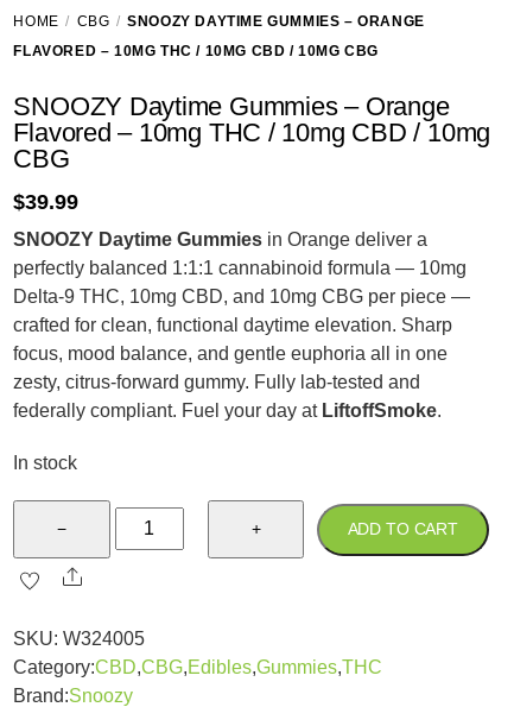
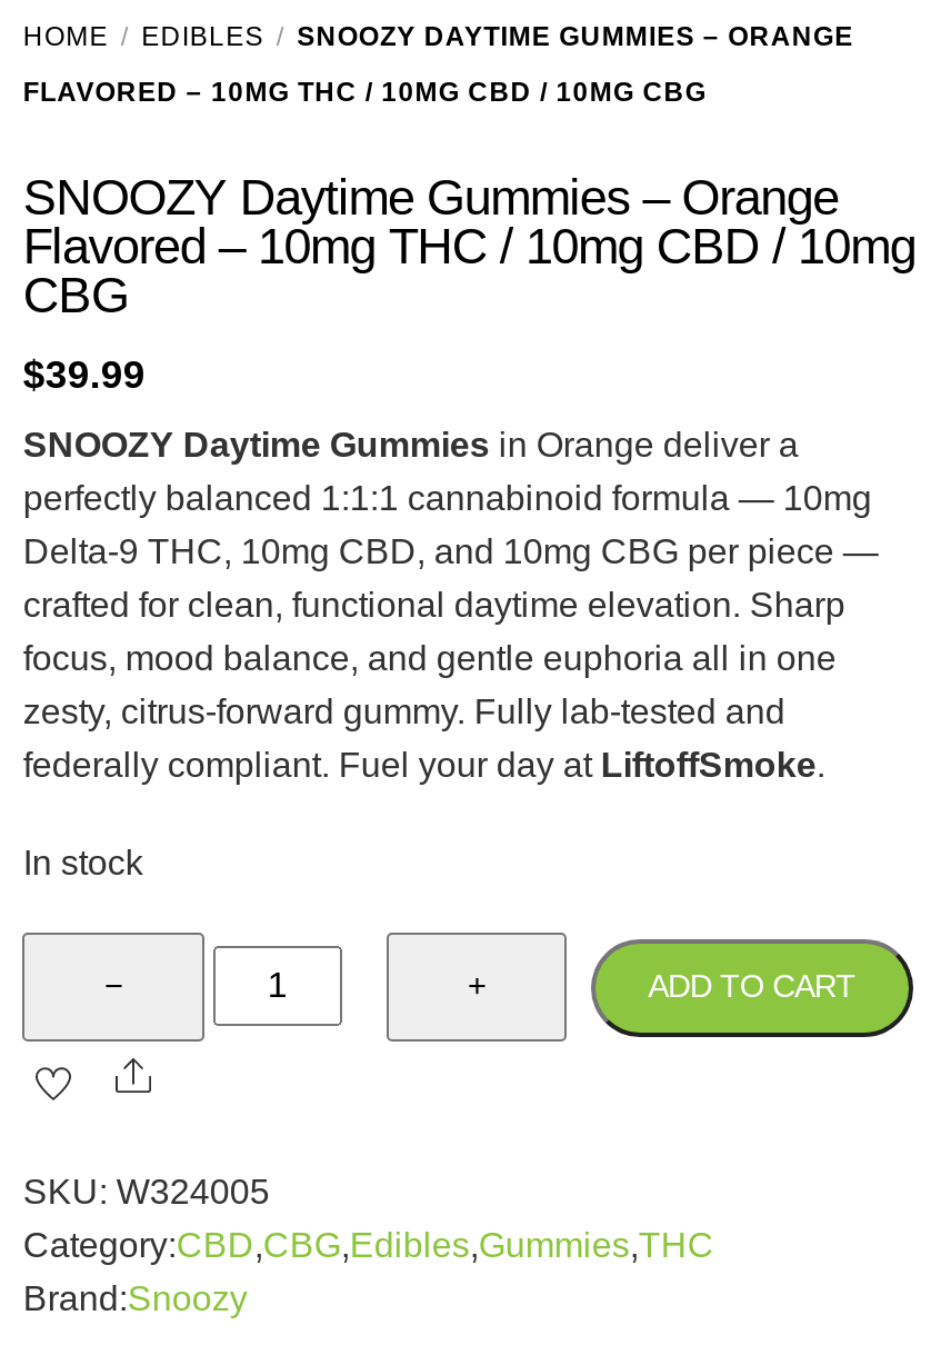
[77,13,110,30] CBG -> [141,21,264,52] EDIBLES

